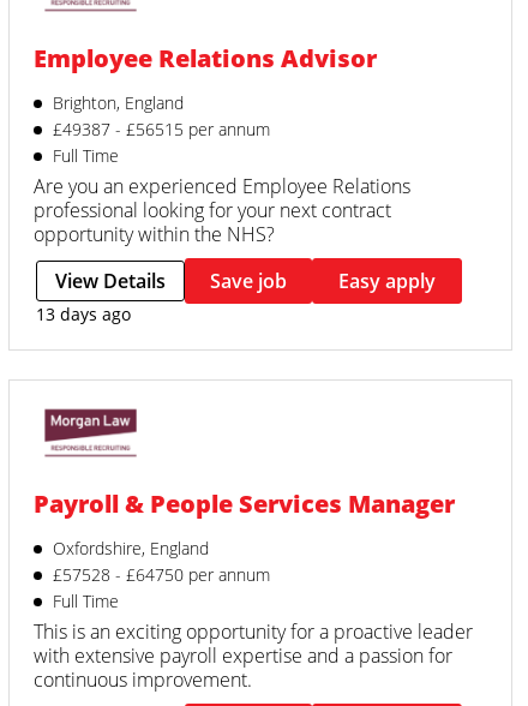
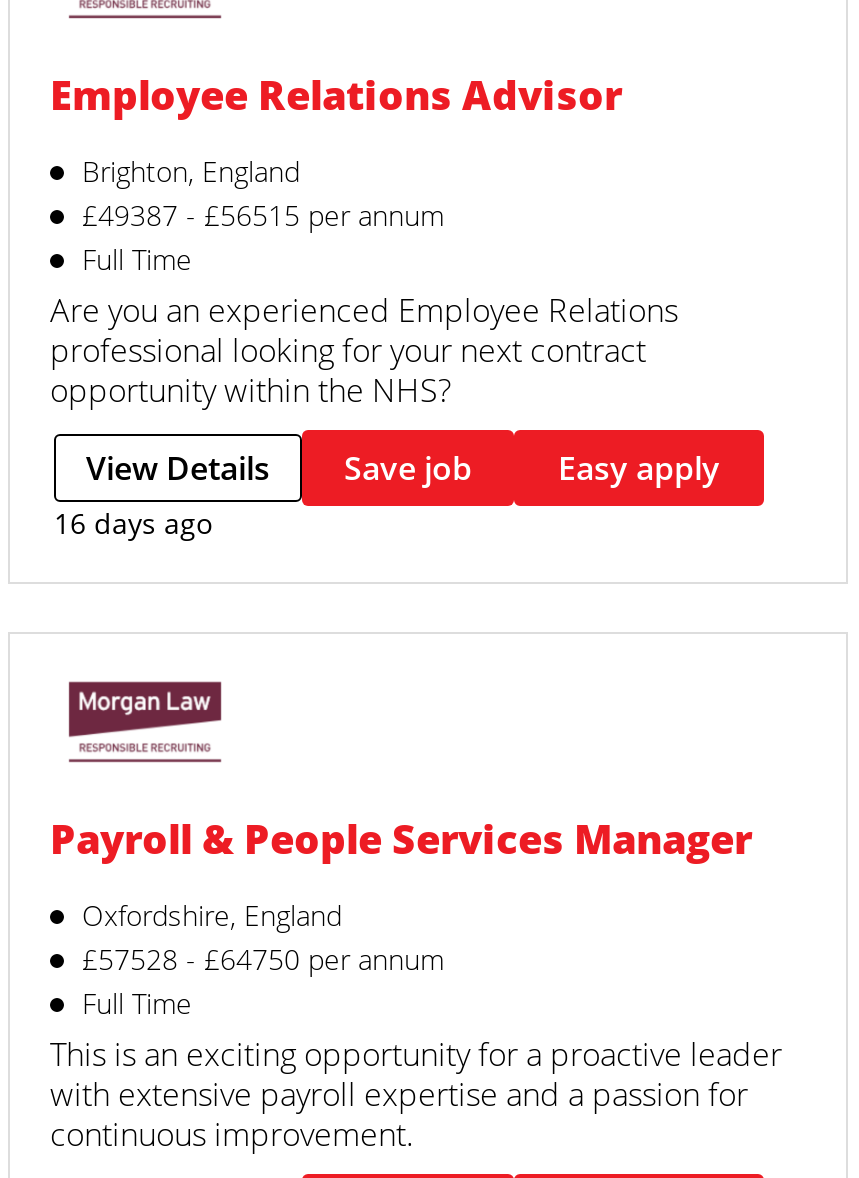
[36,303,131,326] 13 days ago -> [54,505,212,543] 16 days ago

